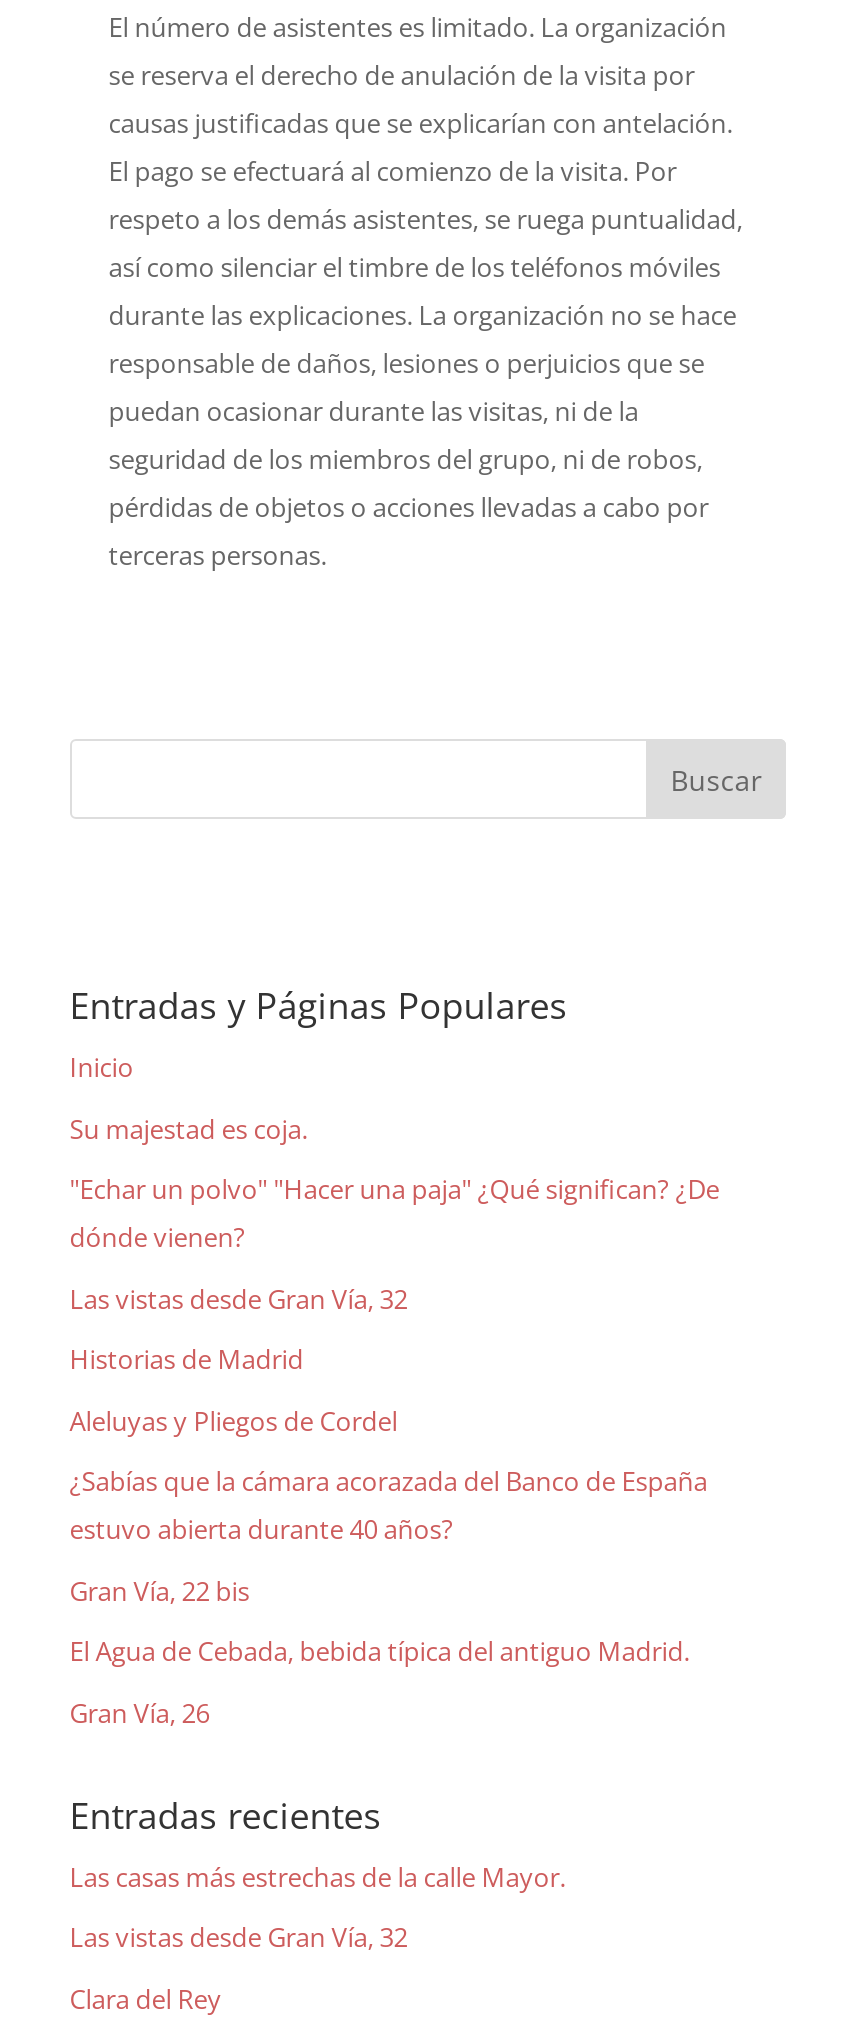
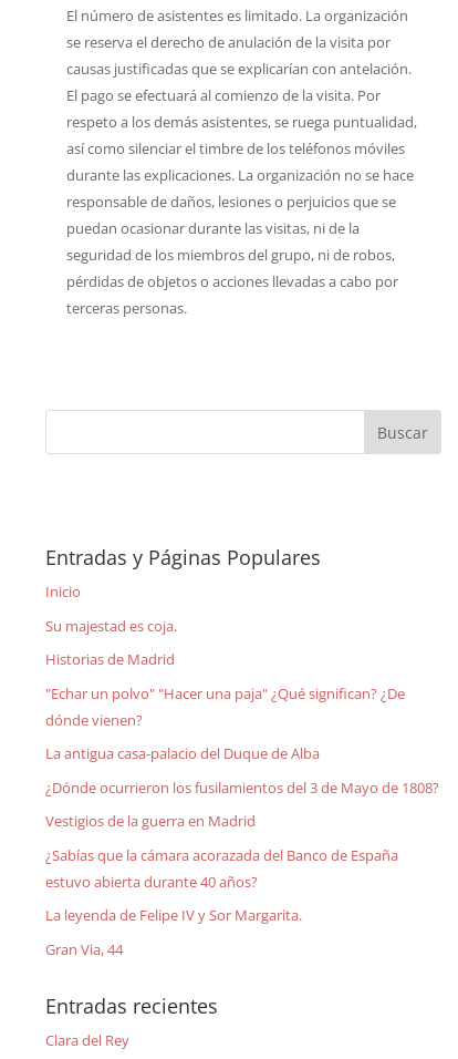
moved [70,1171,720,1255] -> [45,683,405,729]: "Echar un polvo" "Hacer una paja" ¿Qué significan? ¿De | dónde vienen?
none -> [45,777,439,797] ¿Dónde ocurrieron los fusilamientos del 3 de Mayo de 1808?
[70,1280,408,1316] Las vistas desde Gran Vía, 32 -> [45,743,319,763] La antigua casa-palacio del Duque de Alba
moved [70,1341,304,1377] -> [45,649,175,669]: Historias de Madrid
[70,1402,398,1438] Aleluyas y Pliegos de Cordel -> [45,811,255,831] Vestigios de la guerra en Madrid
moved [70,1463,708,1547] -> [45,845,398,891]: ¿Sabías que la cámara acorazada del Banco de España | estuvo abierta durante 40 años?
[70,1572,690,1730] Gran Vía, 22 bis | El Agua de Cebada, bebida típica del antiguo Madrid. | Gran Vía, 26 -> [45,905,302,959] La leyenda de Felipe IV y Sor Margarita. | Gran Via, 44
[70,1858,566,1955] Las casas más estrechas de la calle Mayor. | Las vistas desde Gran Vía, 32 -> none

